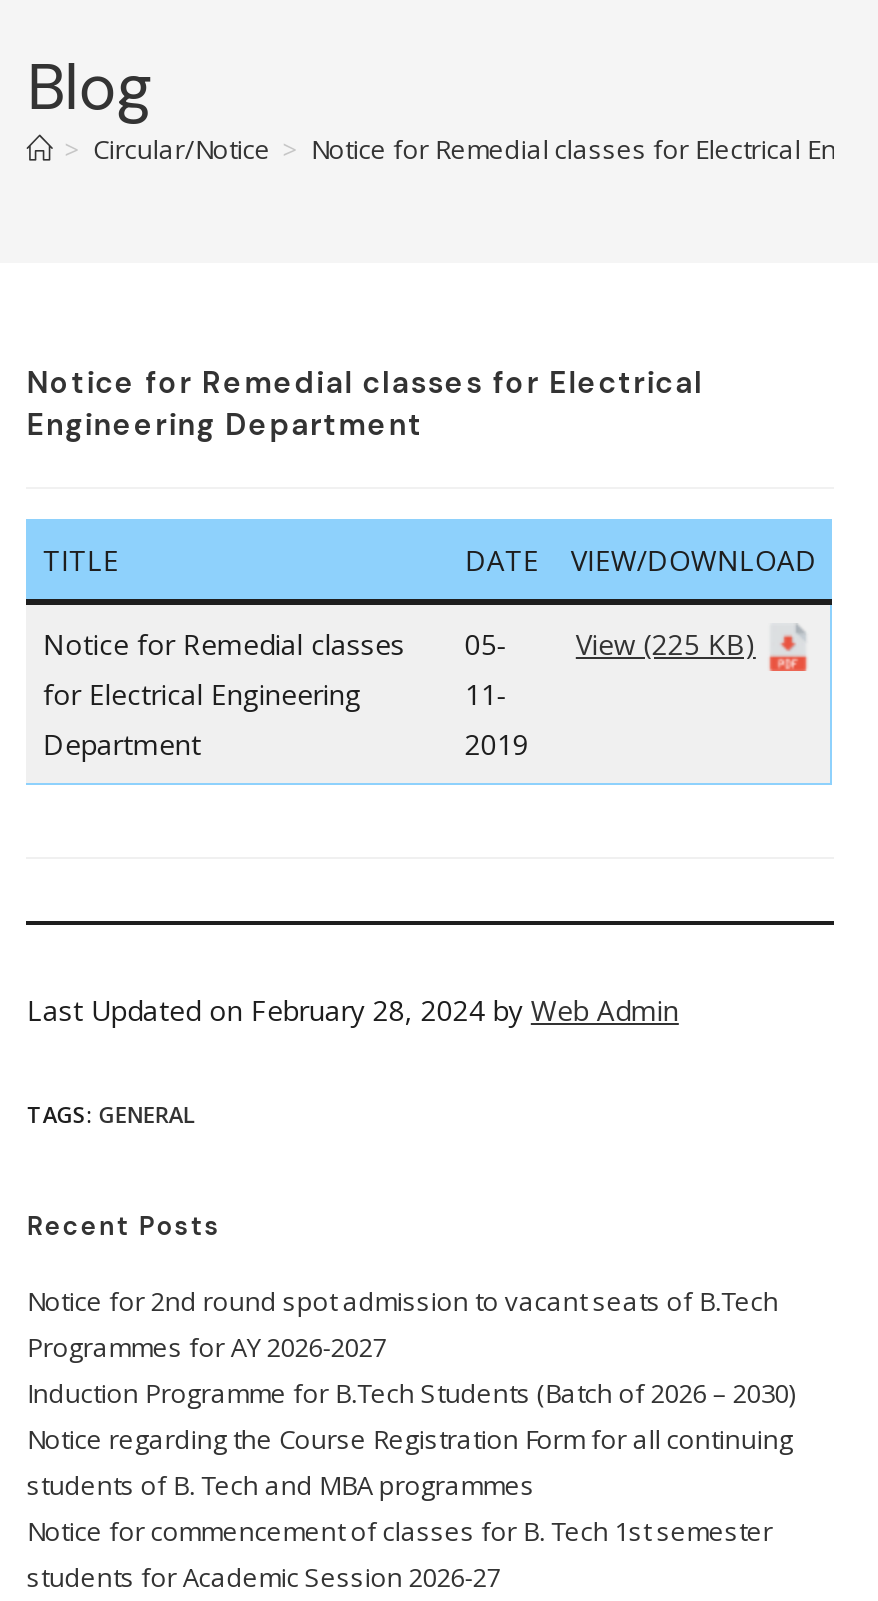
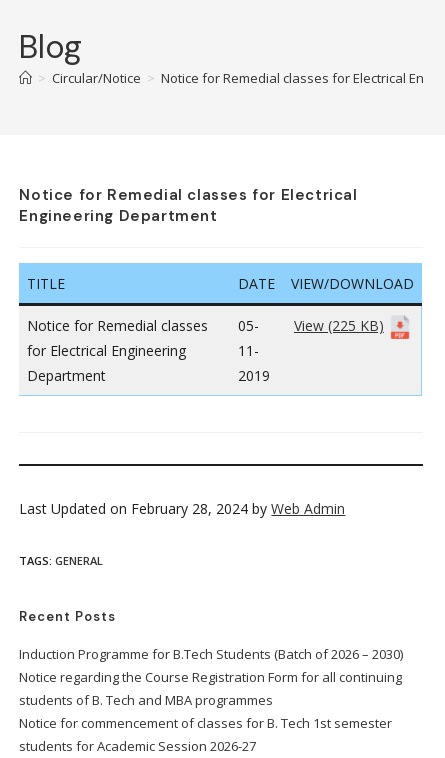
[27,1283,779,1365] Notice for 2nd round spot admission to vacant seats of B.Tech | Programmes for AY 2026-2027 -> none

